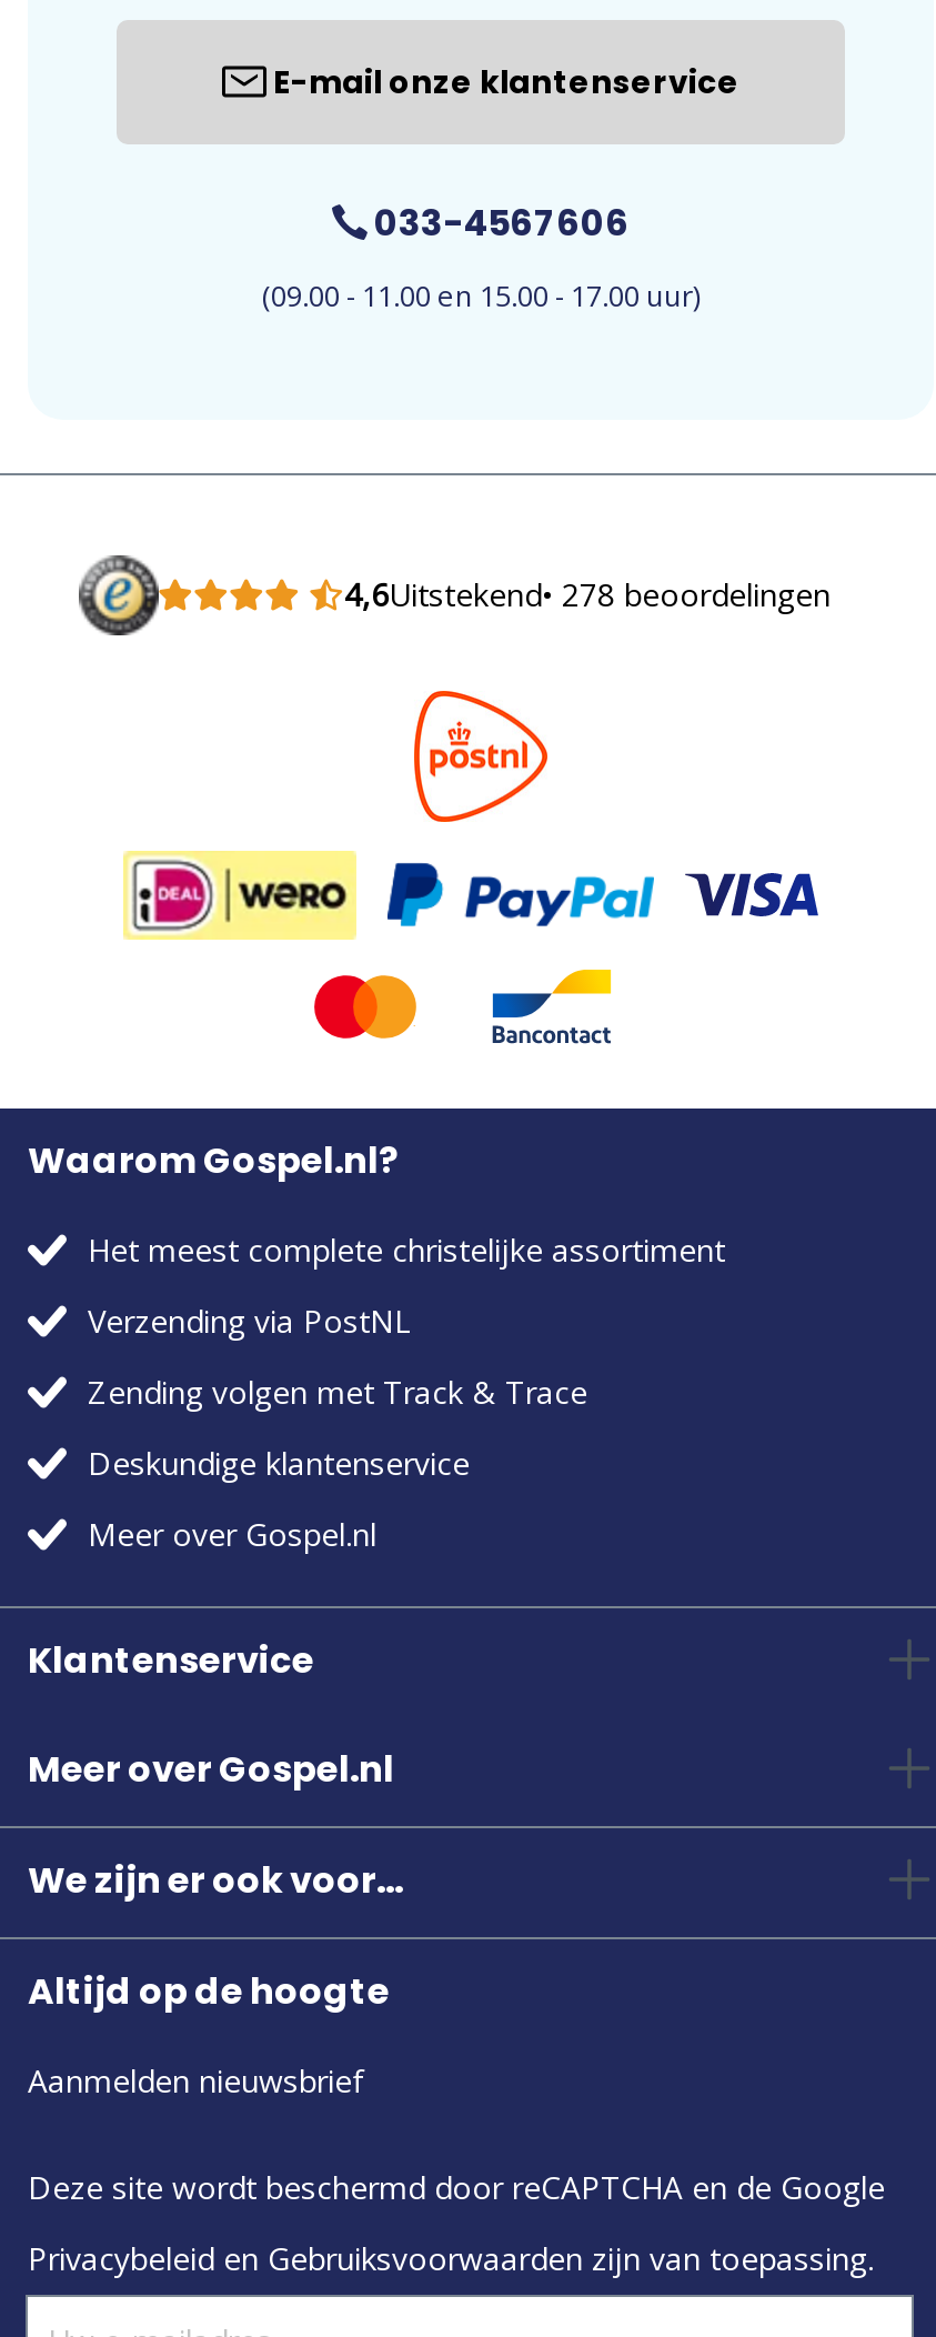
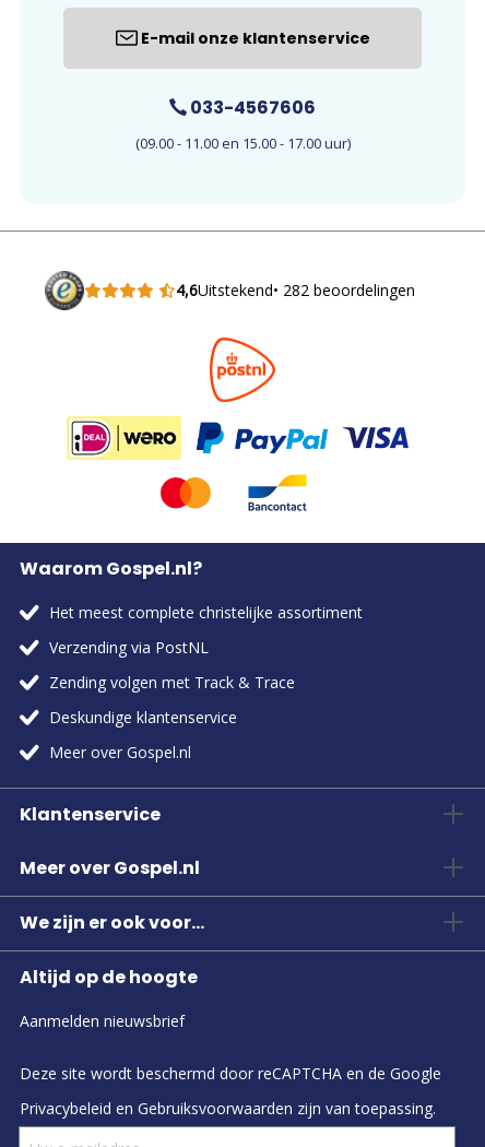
[344,573,831,616] 4,6Uitstekend • 278 beoordelingen -> [175,280,415,301] 4,6Uitstekend • 282 beoordelingen

